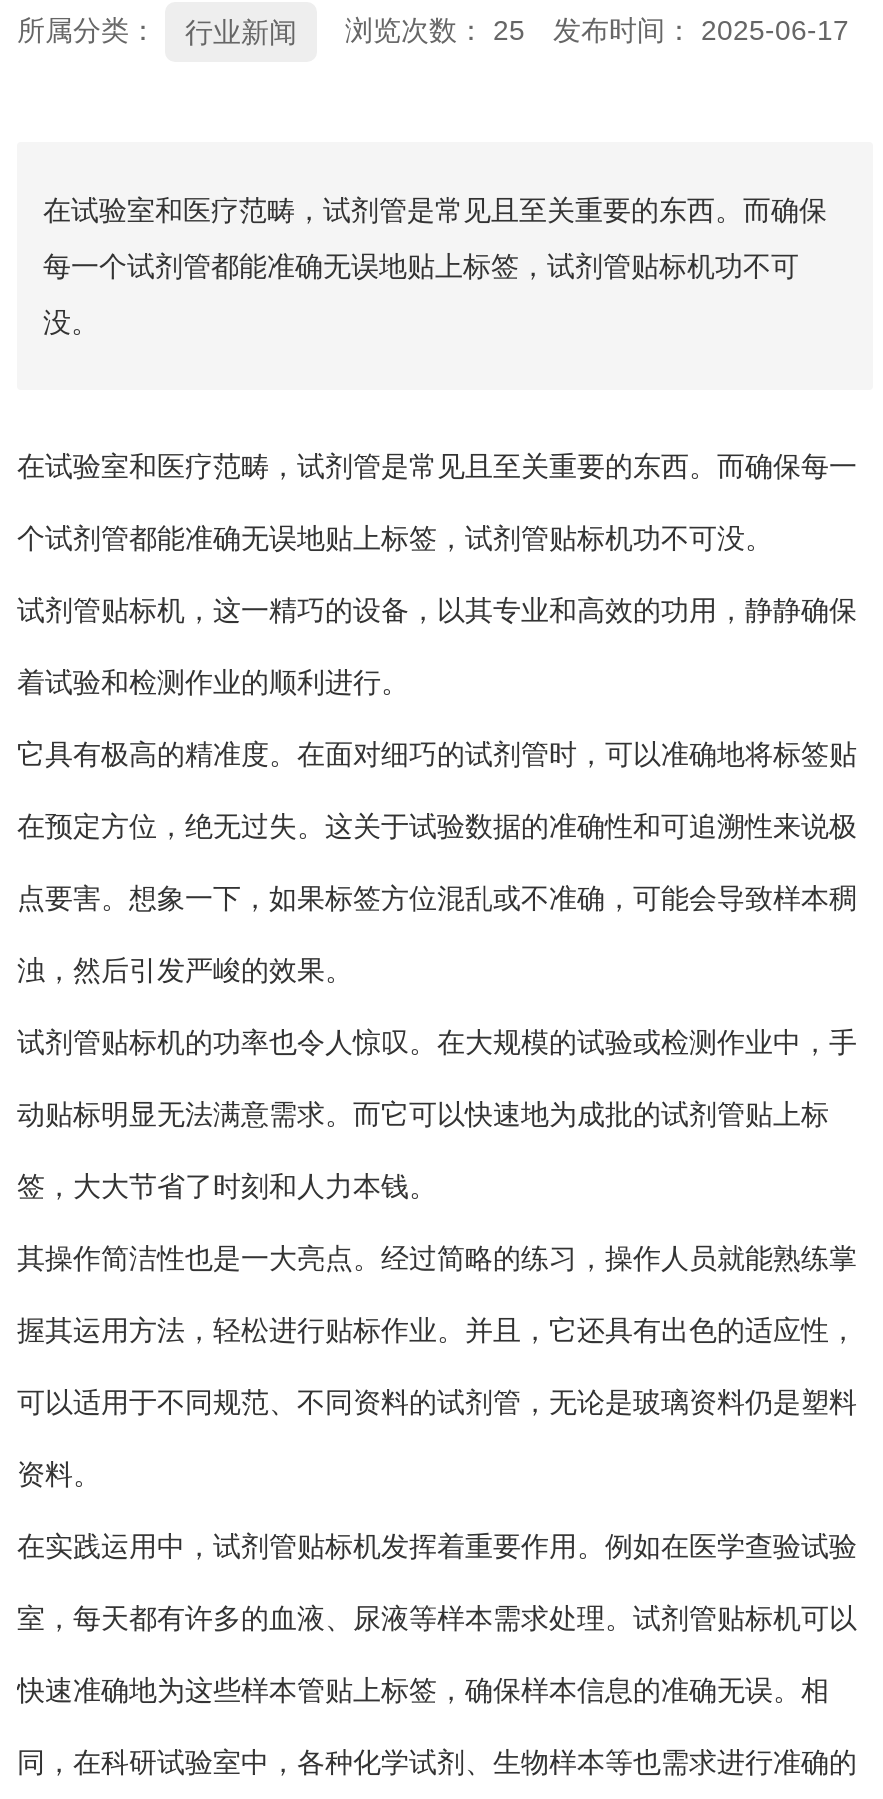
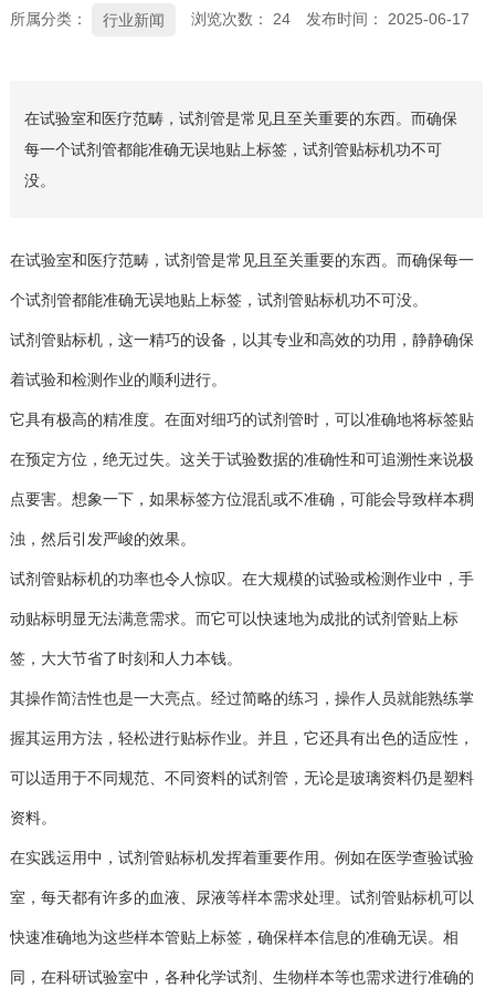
[17,14,849,49] 所属分类： 行业新闻 浏览次数：25 发布时间： 2025-06-17 -> [10,10,470,29] 所属分类： 行业新闻 浏览次数：24 发布时间： 2025-06-17

